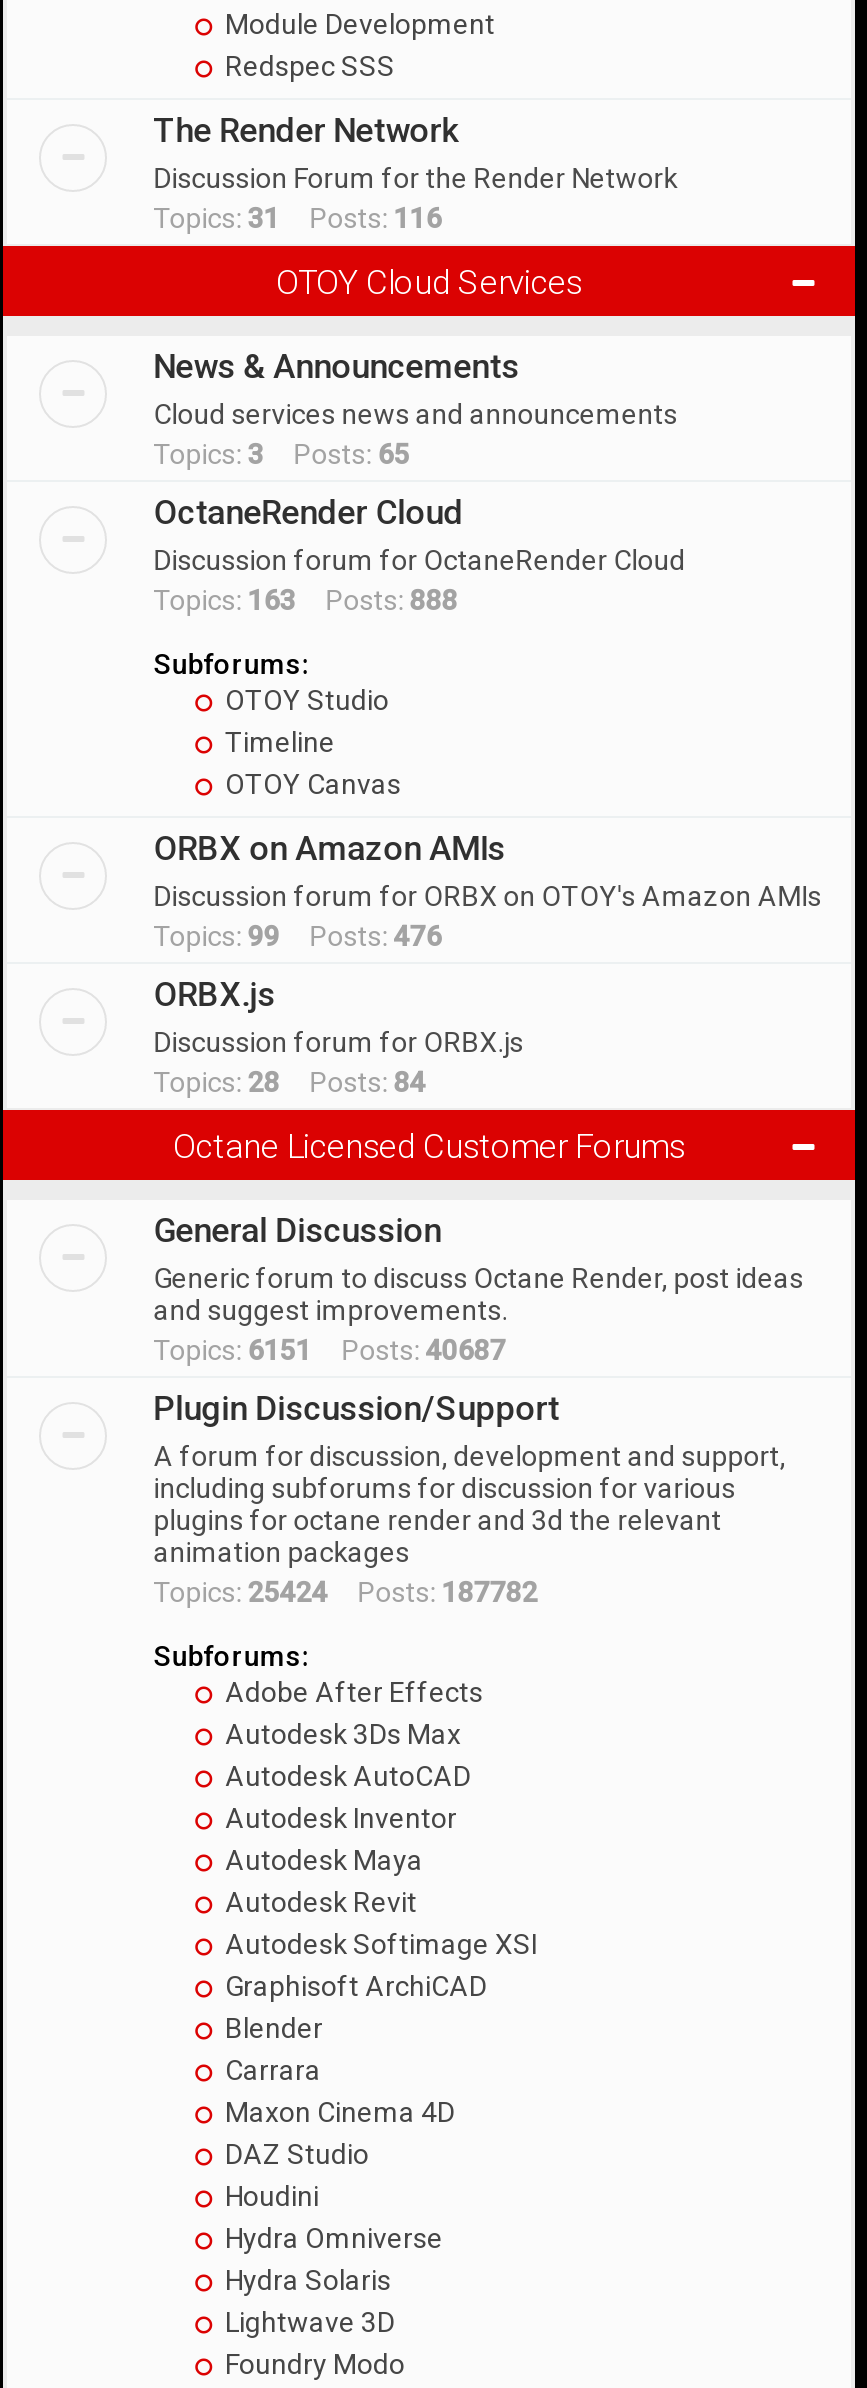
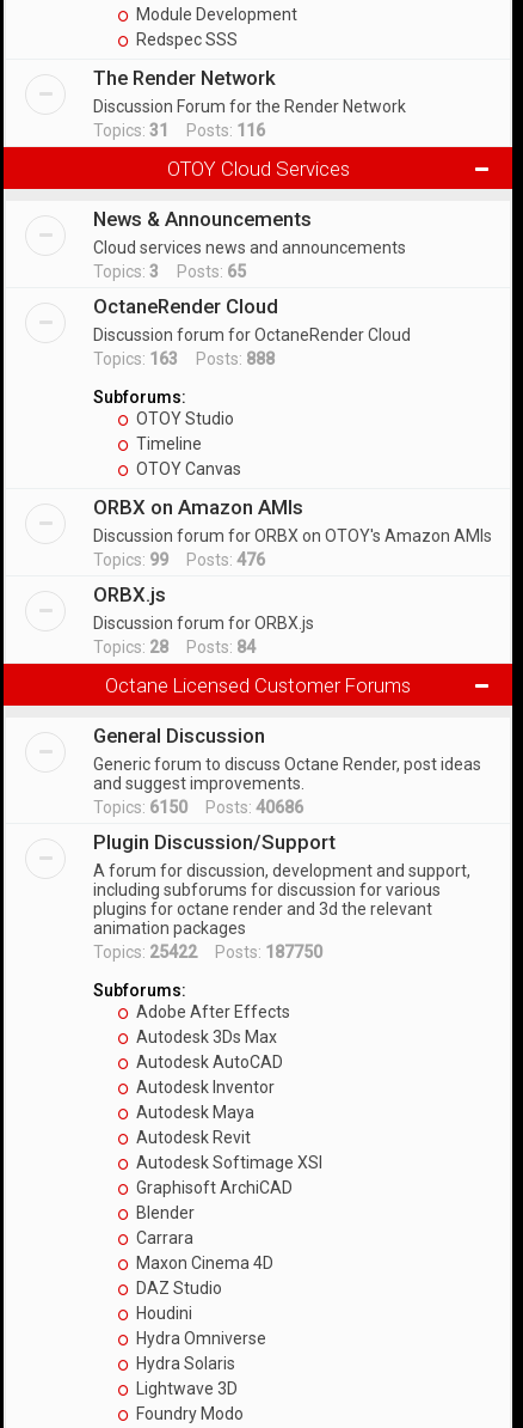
[153,1334,505,1366] Topics: 6151 Posts: 40687 -> [93,798,304,817] Topics: 6150 Posts: 40686
[153,1576,537,1608] Topics: 25424 Posts: 187782 -> [93,942,323,962] Topics: 25422 Posts: 187750

